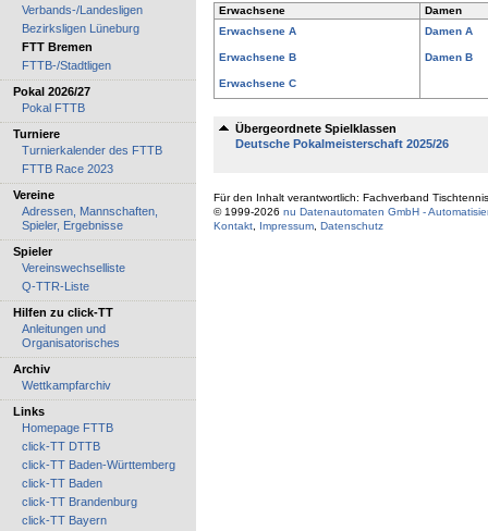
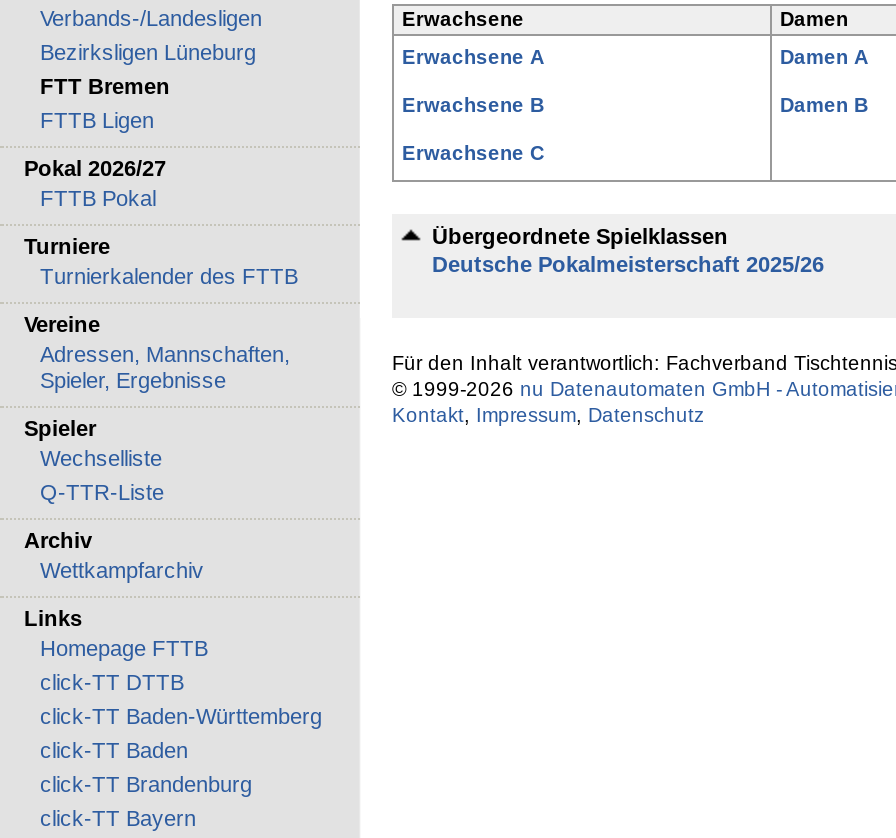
[22,59,111,72] FTTB-/Stadtligen -> [40,108,154,132] FTTB Ligen
[22,101,85,114] Pokal FTTB -> [40,186,156,210] FTTB Pokal
[22,162,113,175] FTTB Race 2023 -> none
[22,261,125,274] Vereinswechselliste -> [40,446,162,470] Wechselliste
[13,306,120,349] Hilfen zu click-TT | Anleitungen und | Organisatorisches -> none

